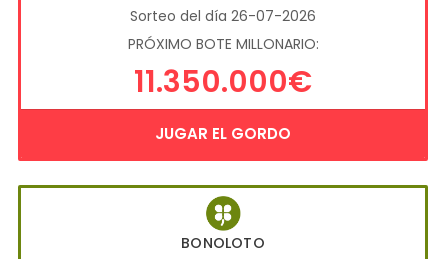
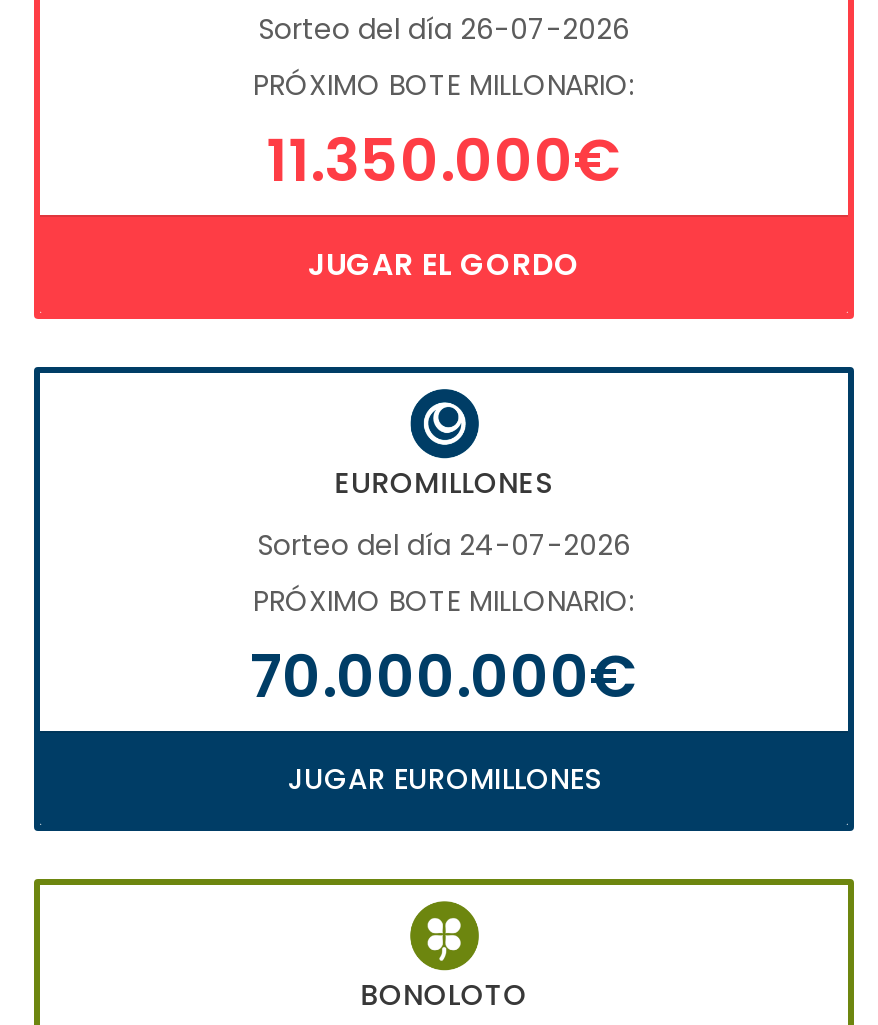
none -> [32,364,856,834] [image] | EUROMILLONES | Sorteo del día 24-07-2026 | PRÓXIMO BOTE MILLONARIO: | 70.000.000€ | JUGAR EUROMILLONES

